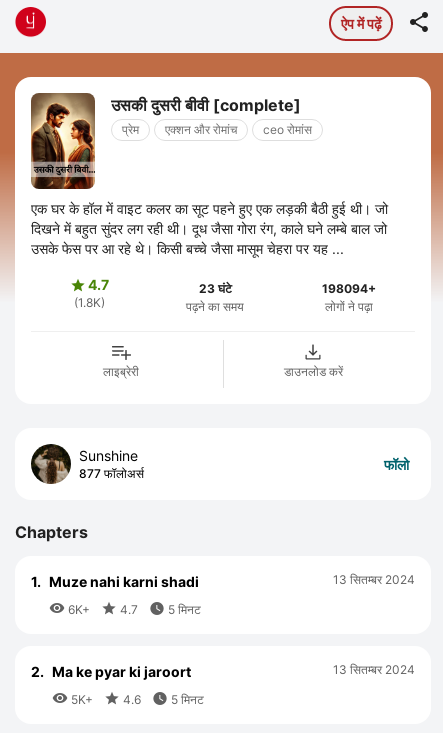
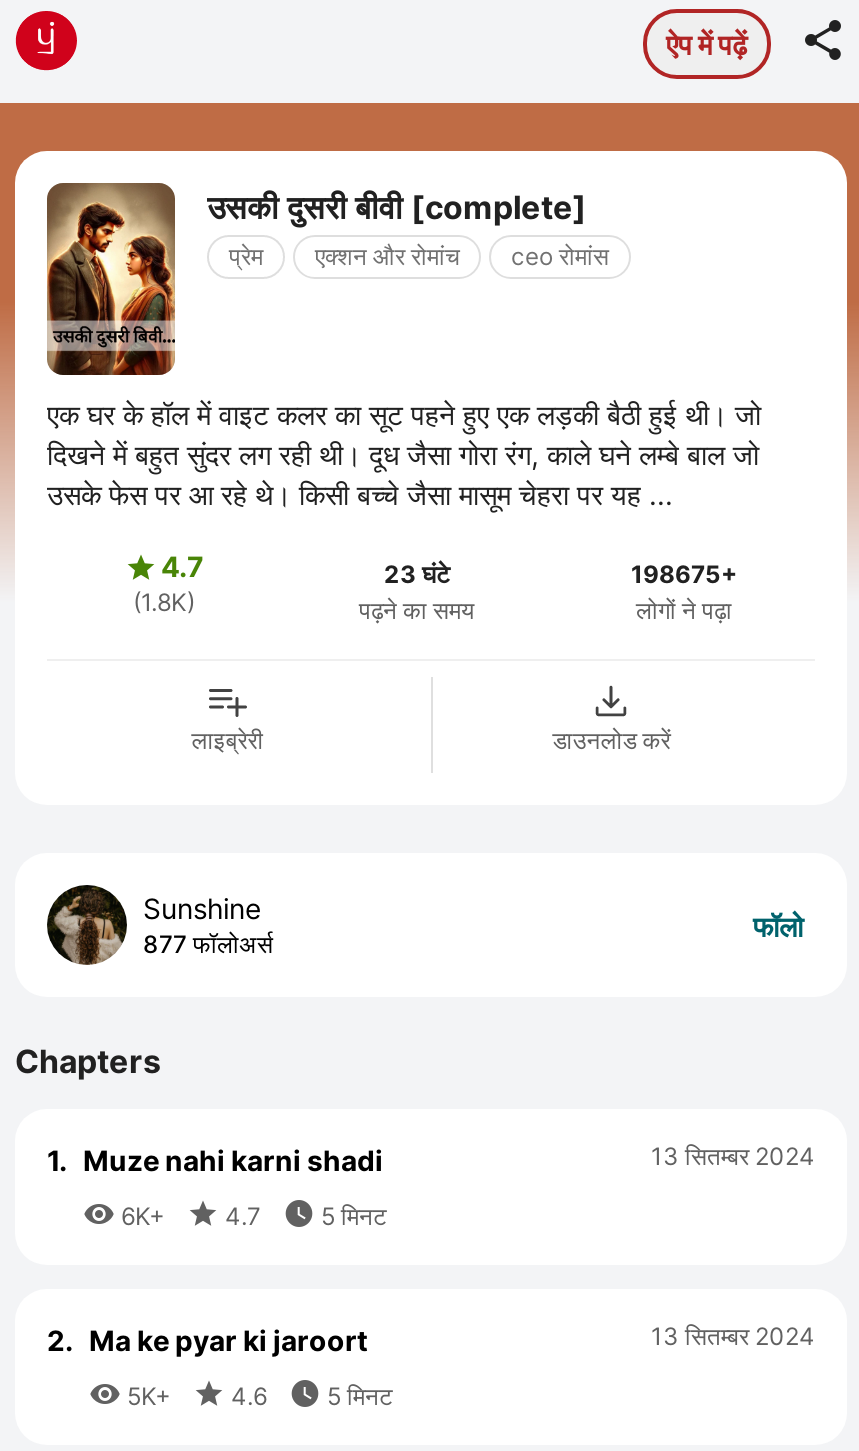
[322,281,376,296] 198094+ -> [631,559,737,589] 198675+

